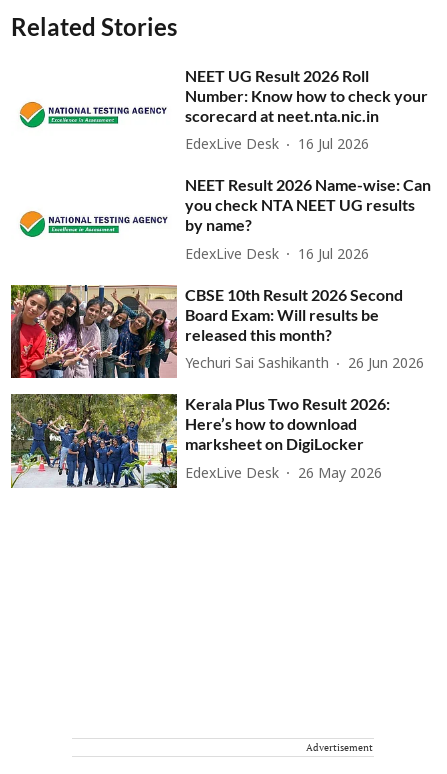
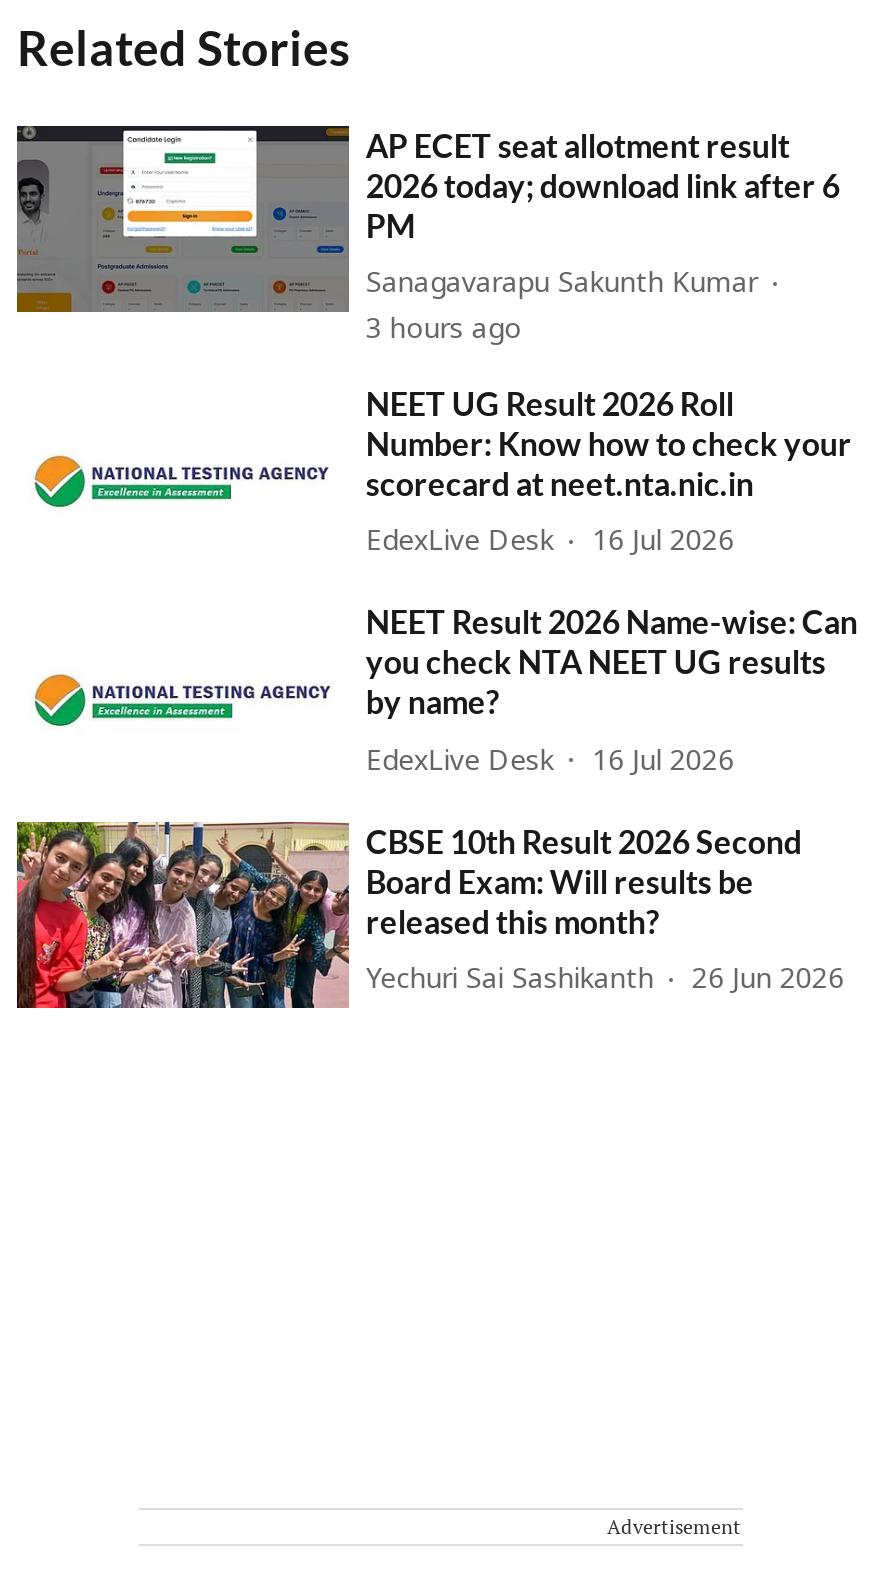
none -> [15,124,840,347] [image] | AP ECET seat allotment result | 2026 today; download link after 6 | PM | Sanagavarapu Sakunth Kumar | 3 hours ago
moved [9,65,431,380] -> [13,383,858,1012]: [image] | NEET UG Result 2026 Roll | Number: Know how to check your | ... | Yechuri Sai Sashikanth | 26 Jun 2026
[10,393,390,489] [image] | Kerala Plus Two Result 2026: | Here’s how to download | marksheet on DigiLocker | EdexLive Desk | 26 May 2026 -> none

